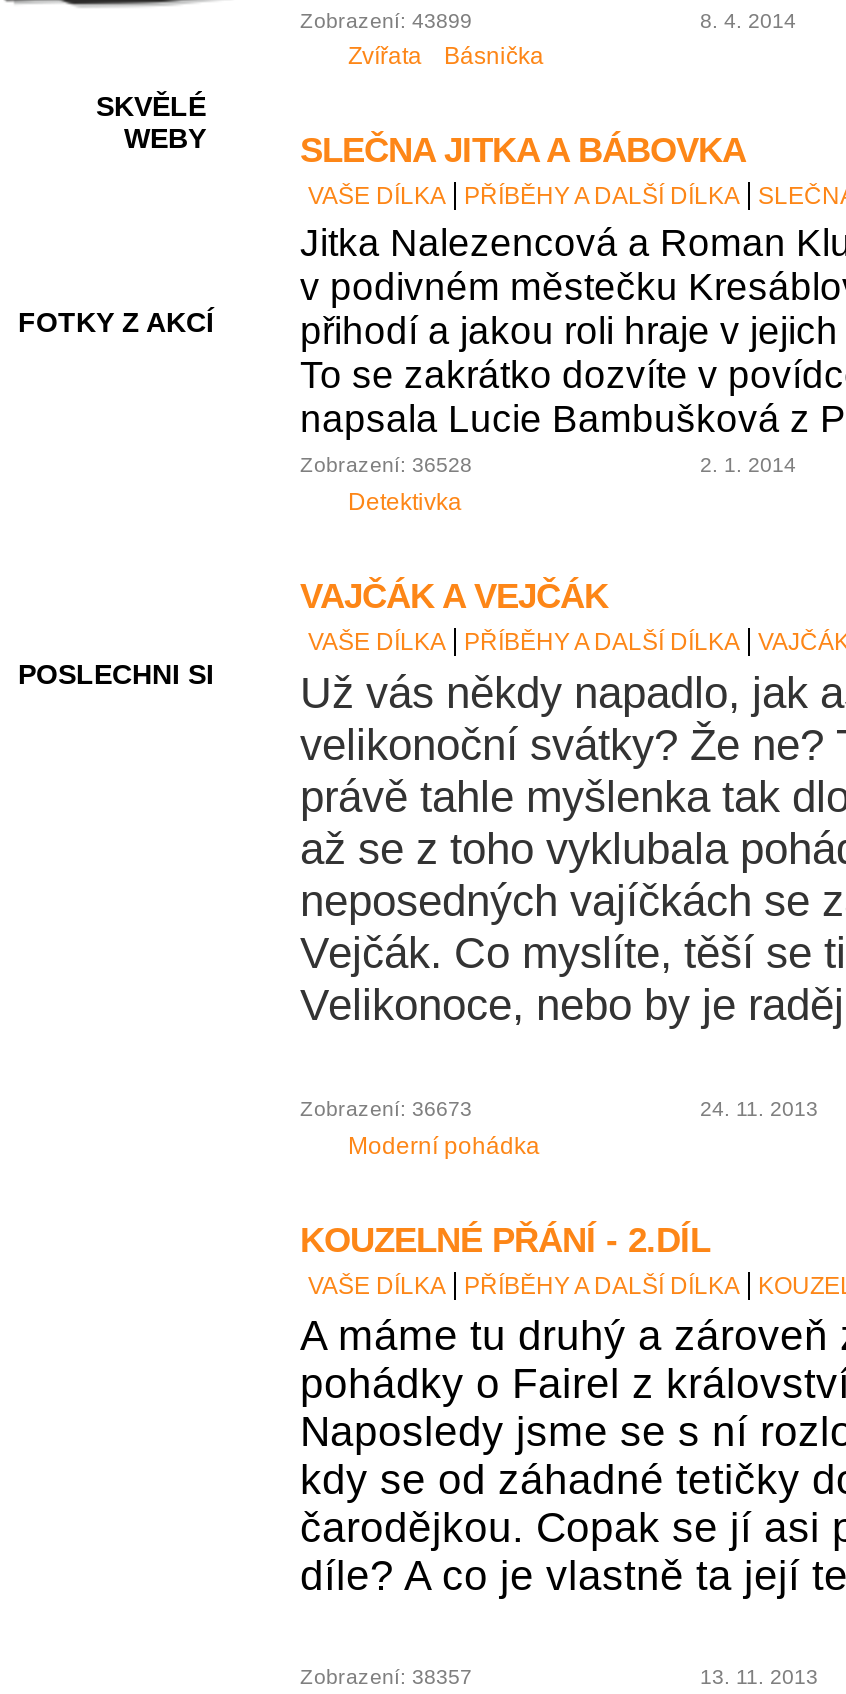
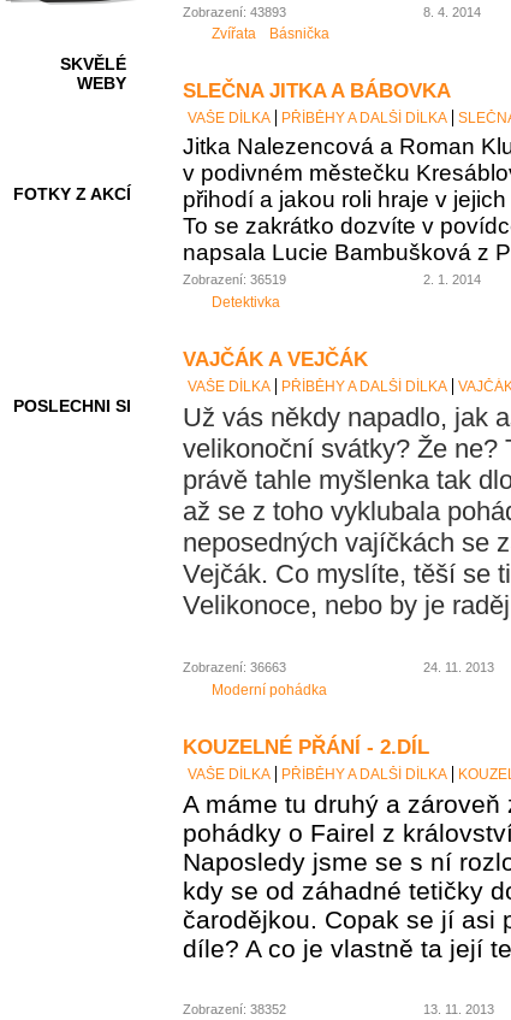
[300,7,472,31] Zobrazení: 43899 -> [183,4,286,19] Zobrazení: 43893
[300,453,472,477] Zobrazení: 36528 -> [183,273,286,287] Zobrazení: 36519
[300,1096,472,1120] Zobrazení: 36673 -> [183,660,286,674] Zobrazení: 36663
[300,1663,472,1687] Zobrazení: 38357 -> [183,1001,286,1016] Zobrazení: 38352

